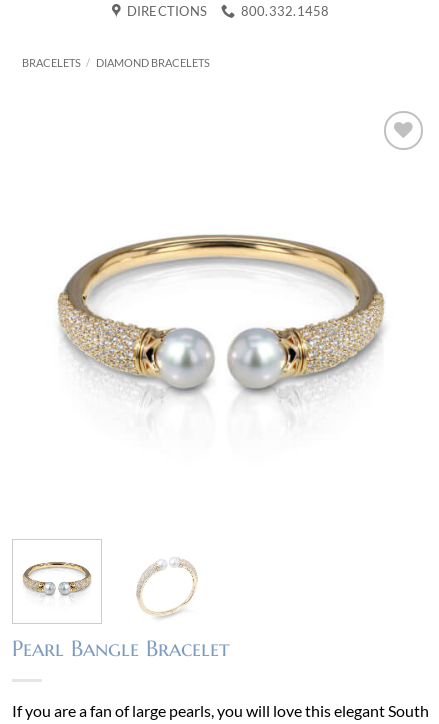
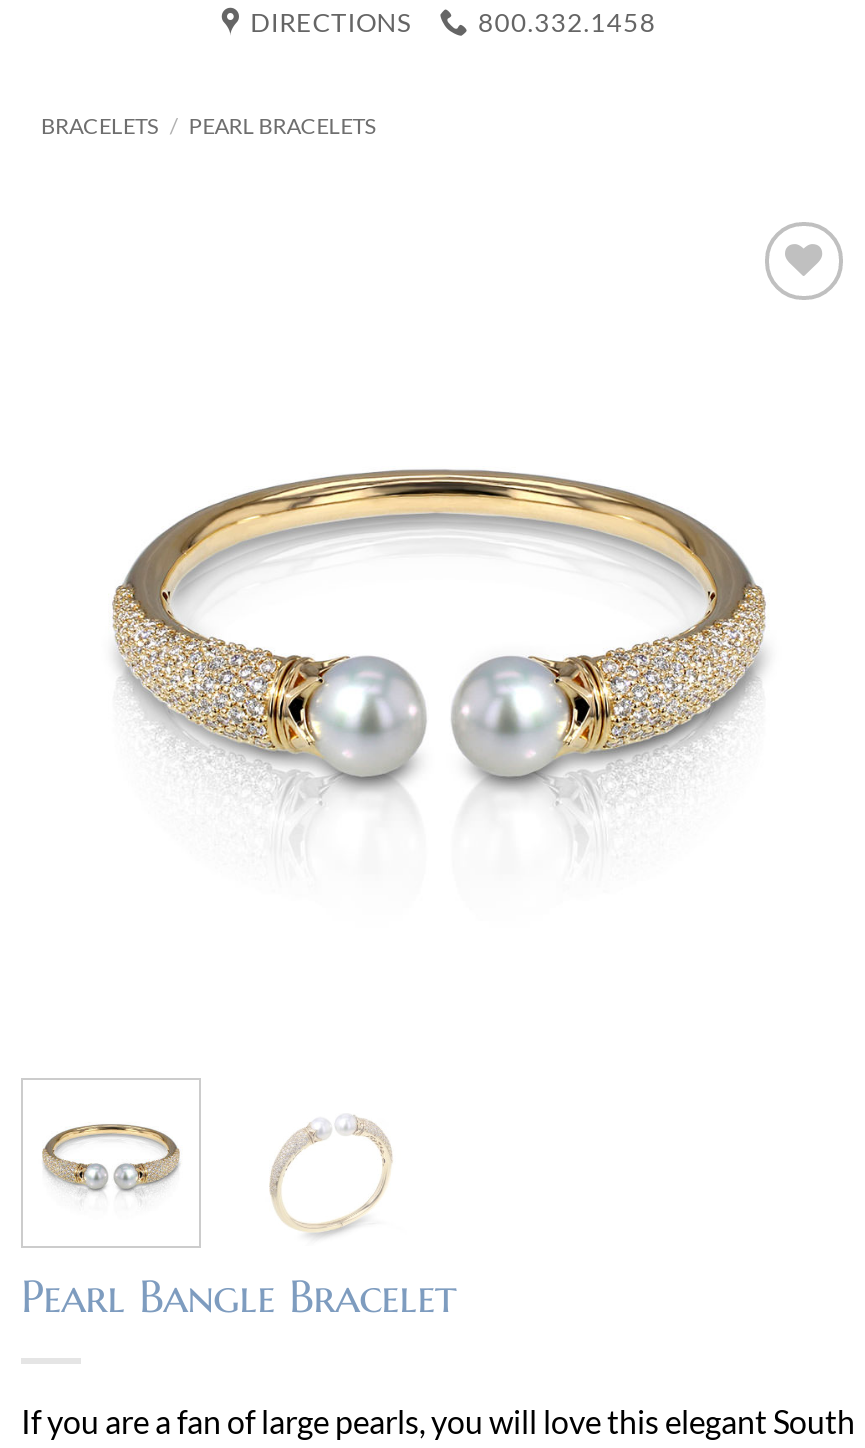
[22,56,210,69] BRACELETS / DIAMOND BRACELETS -> [41,112,376,138] BRACELETS / PEARL BRACELETS

